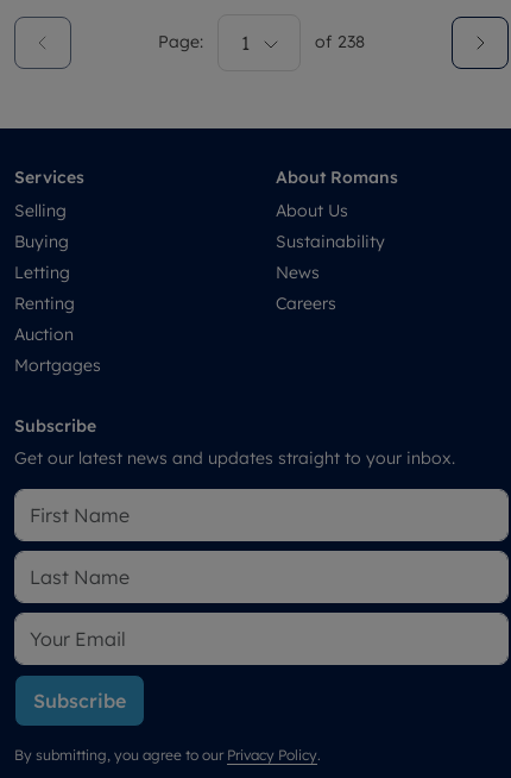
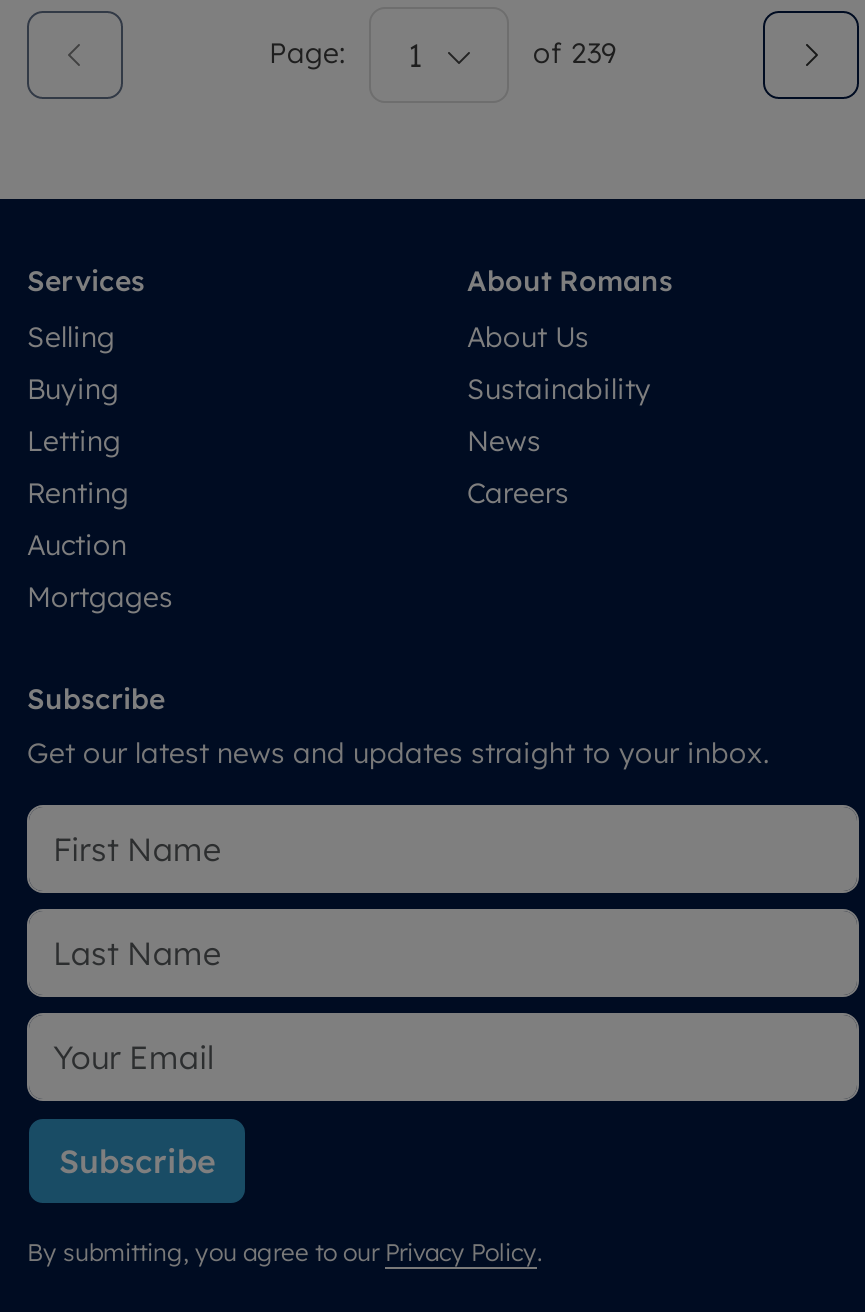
[315,31,365,53] of 238 -> [533,35,617,71] of 239

